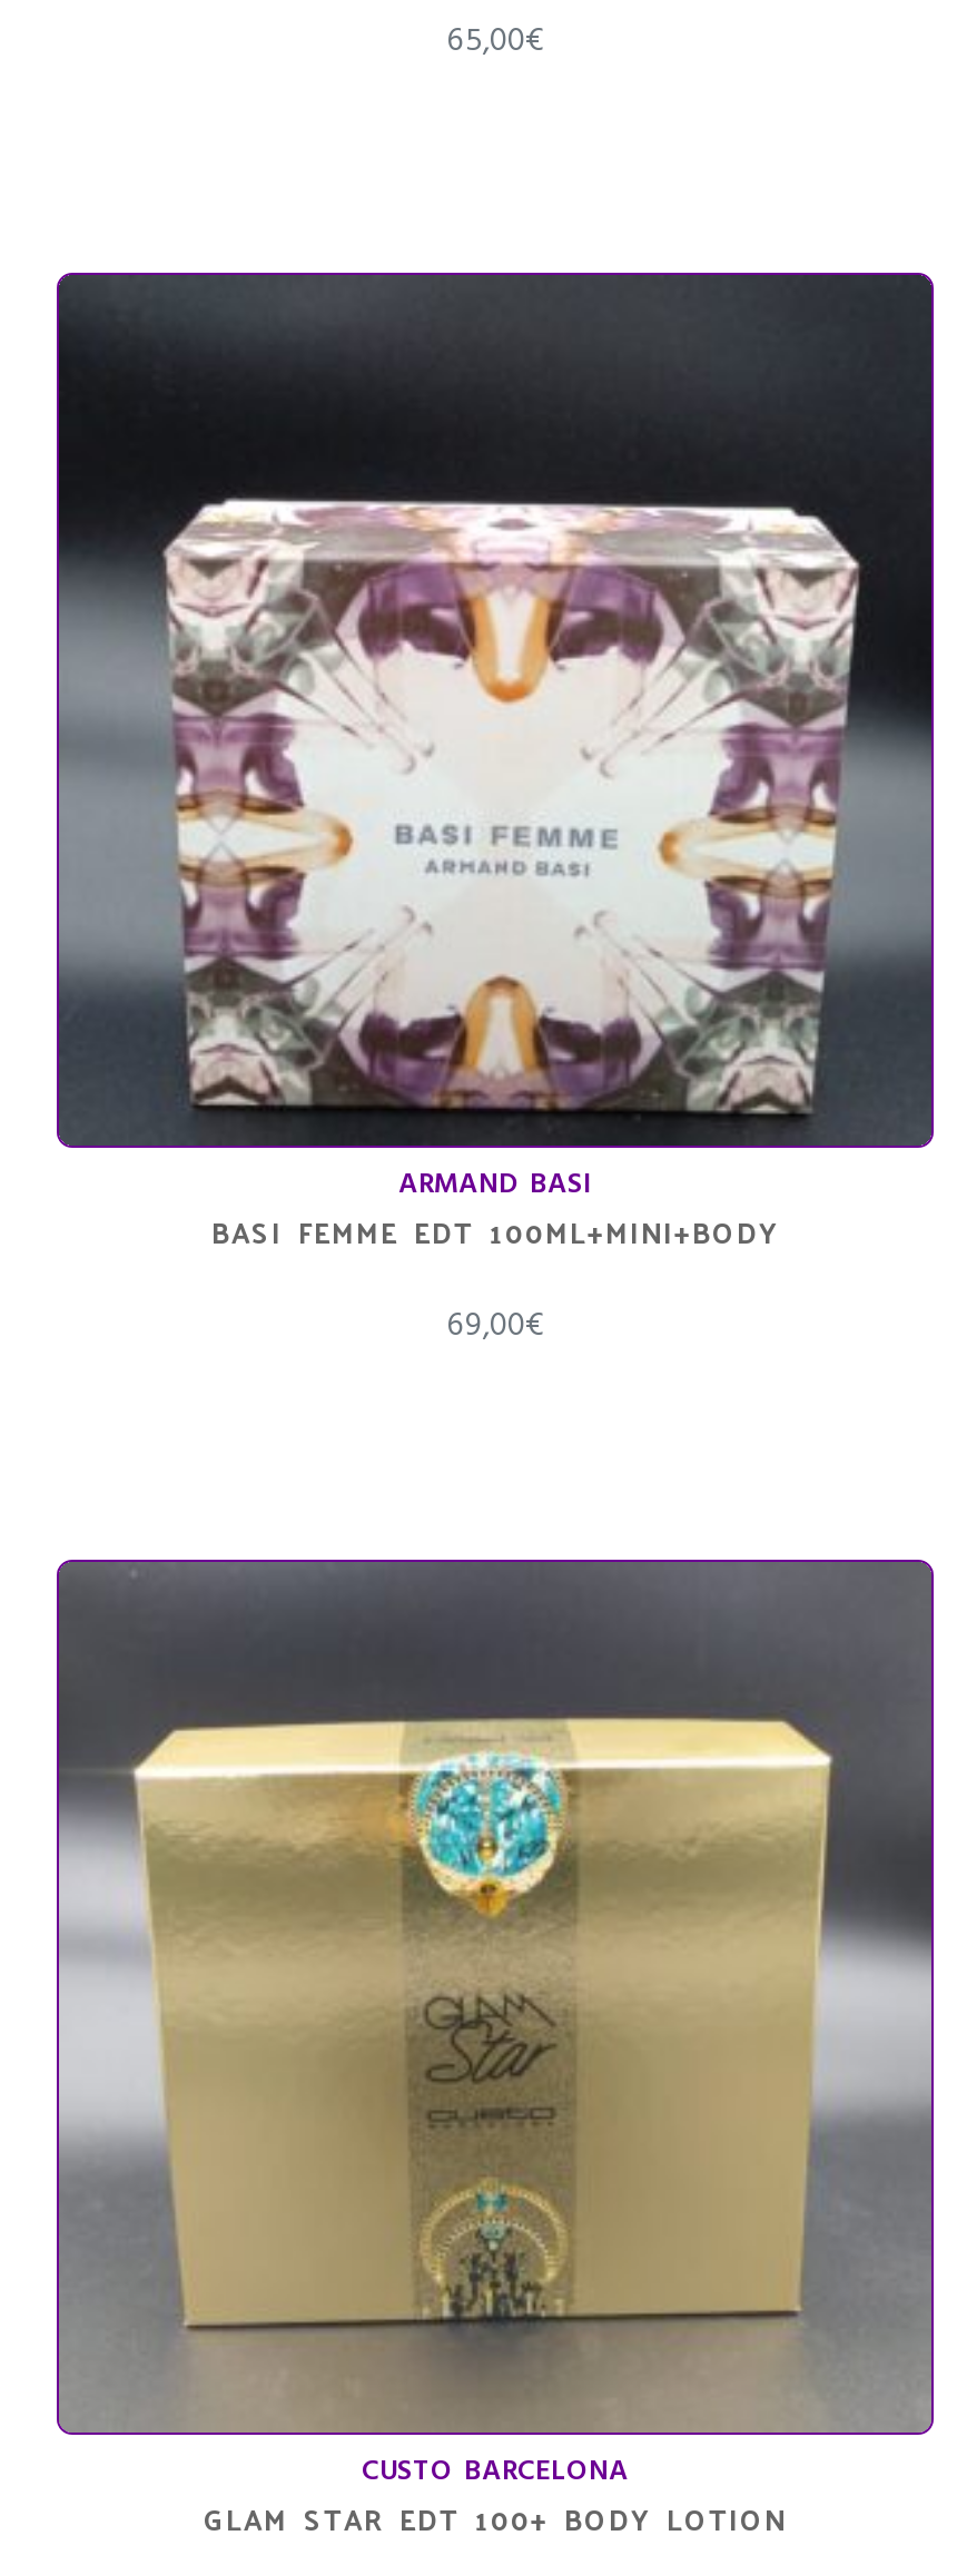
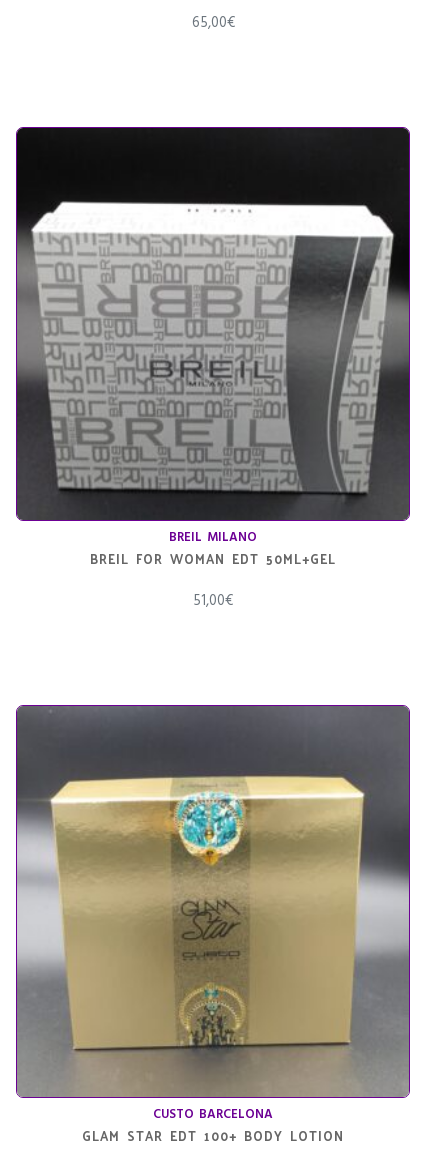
[57,275,931,1209] [image] | ARMAND BASI -> [17,128,410,548] [image] | BREIL MILANO
[211,1207,779,1258] BASI FEMME EDT 100ML+MINI+BODY -> [90,547,336,570] BREIL FOR WOMAN EDT 50ML+GEL
[447,1303,543,1354] 69,00€ -> [193,590,233,613] 51,00€

